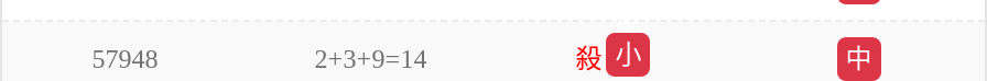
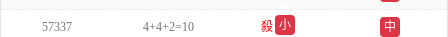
[92,44,158,74] 57948 -> [42,20,72,34] 57337
[315,44,427,74] 2+3+9=14 -> [143,20,194,34] 4+4+2=10

